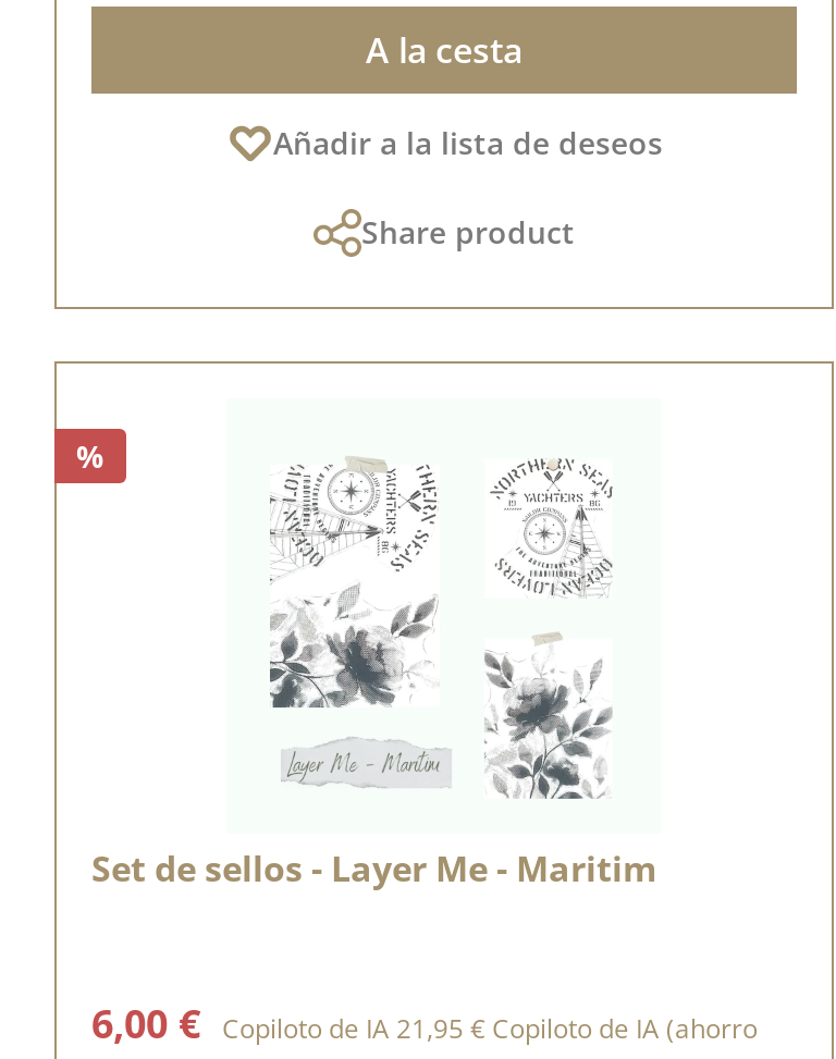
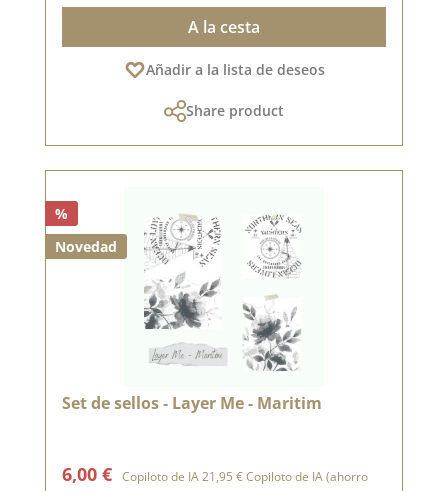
none -> [55,236,117,255] Novedad

